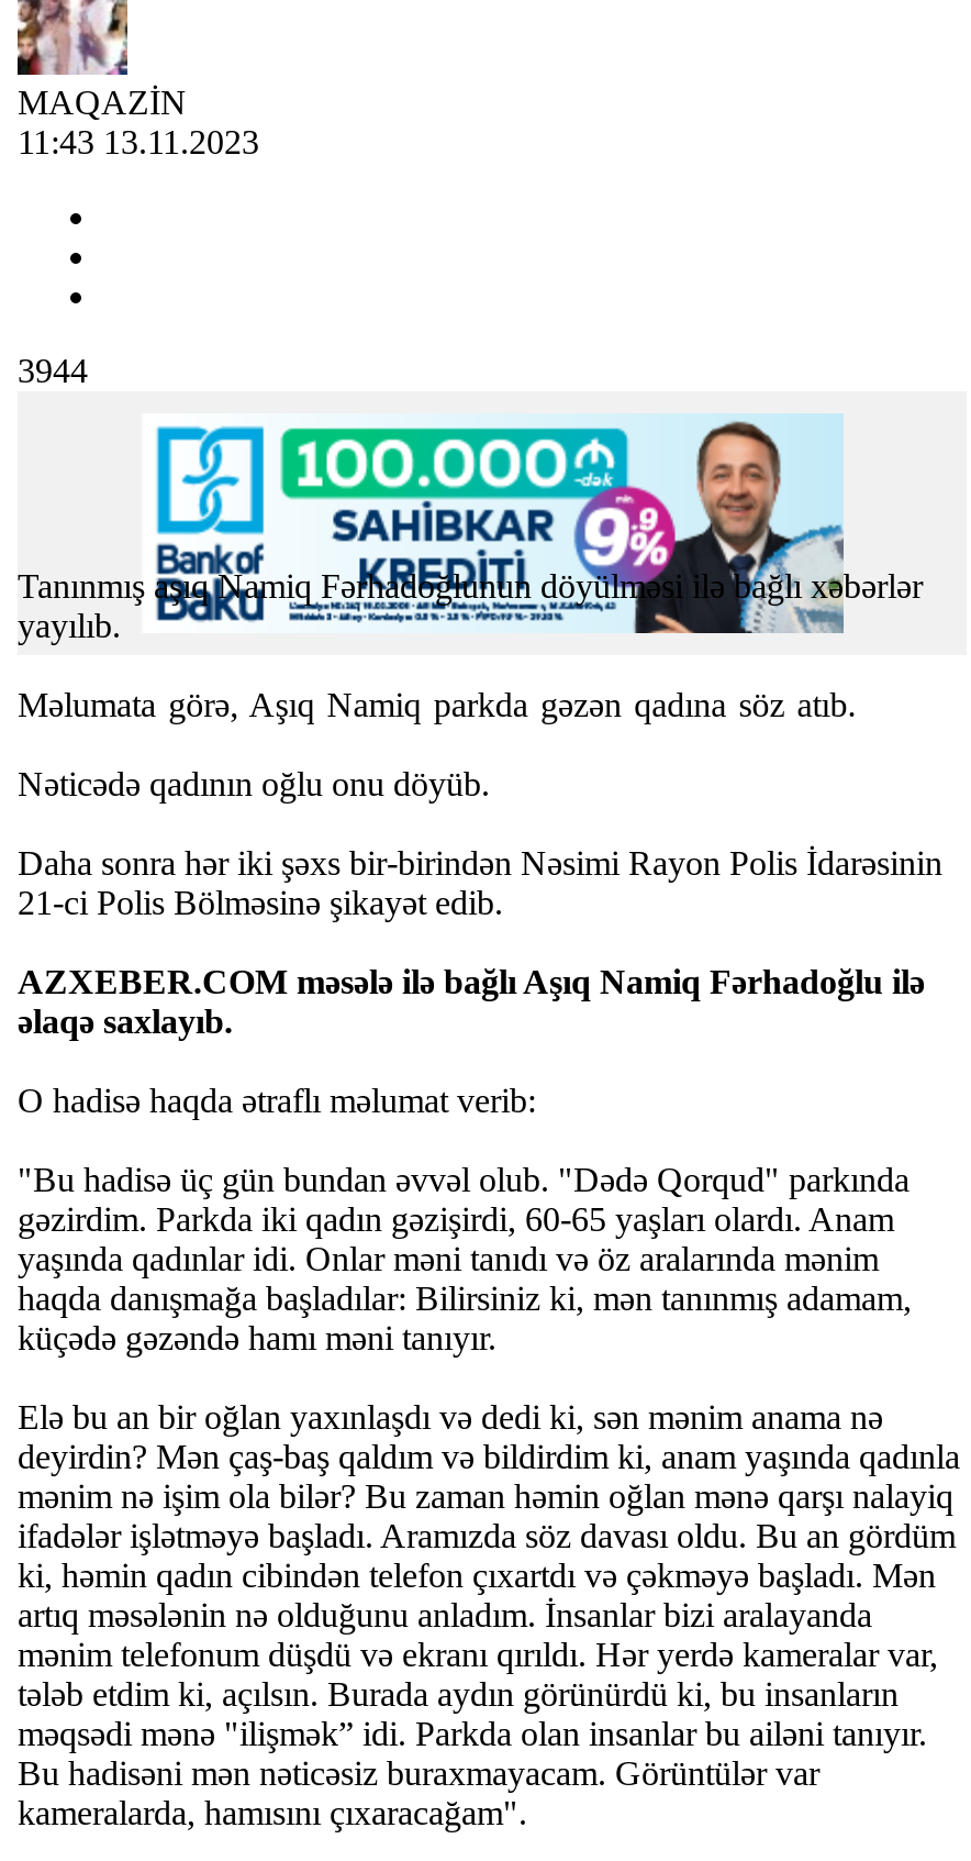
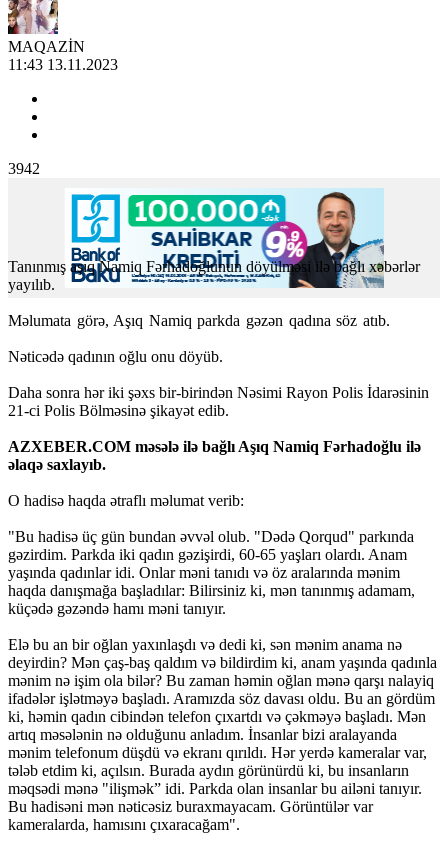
[18,352,88,389] 3944 -> [8,160,40,177] 3942

